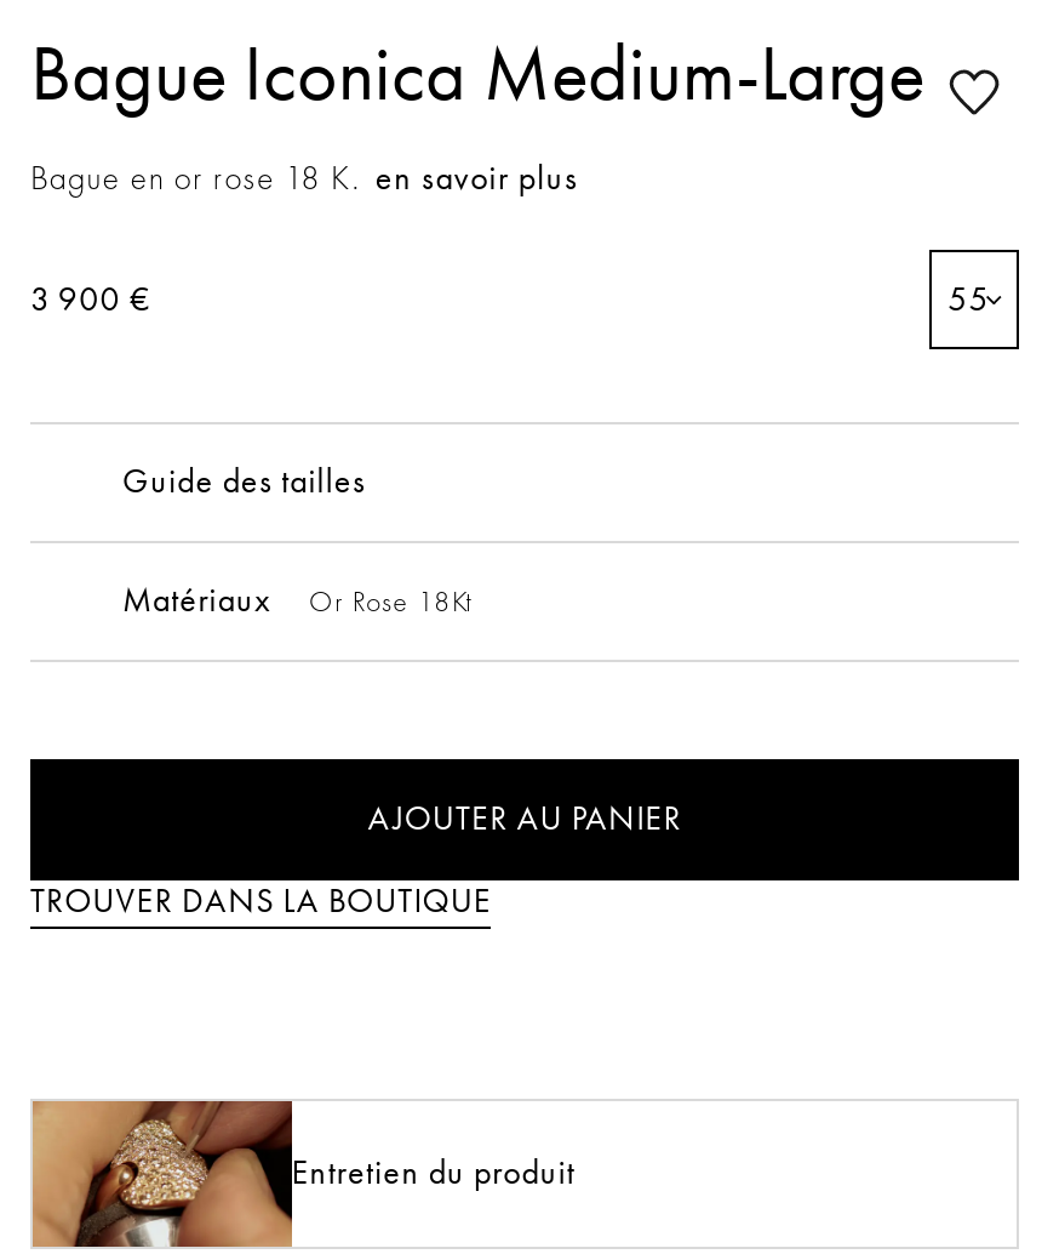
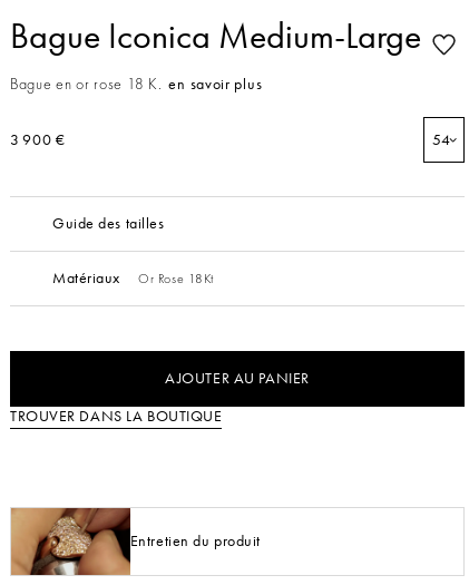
[948,279,990,320] 55 -> [432,130,451,149] 54

